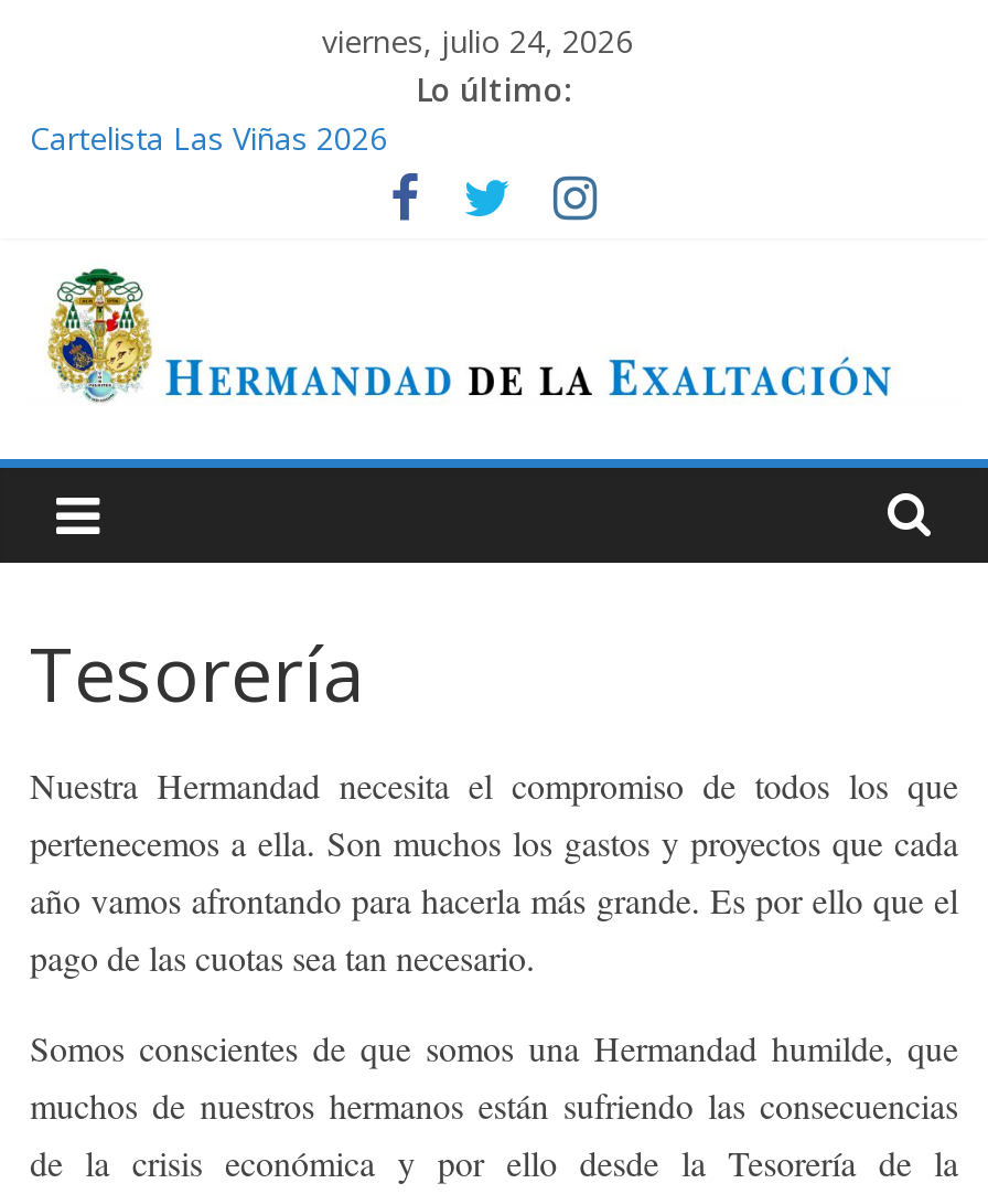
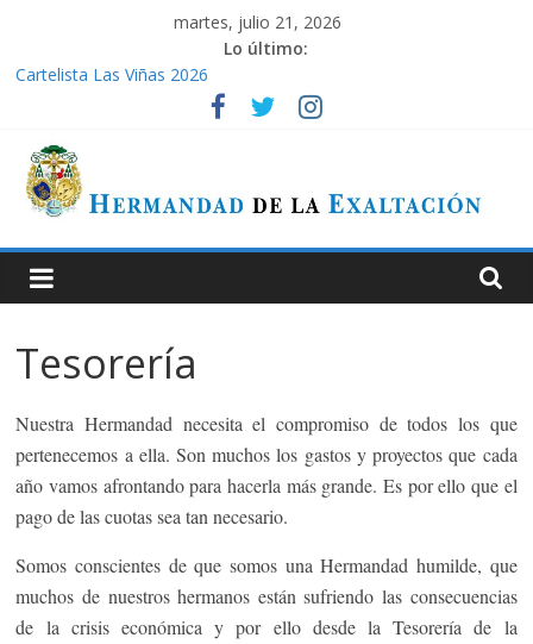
[322,20,633,62] viernes, julio 24, 2026 -> [174,11,341,33] martes, julio 21, 2026

